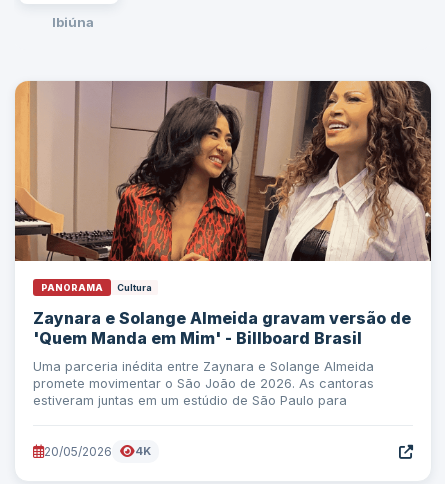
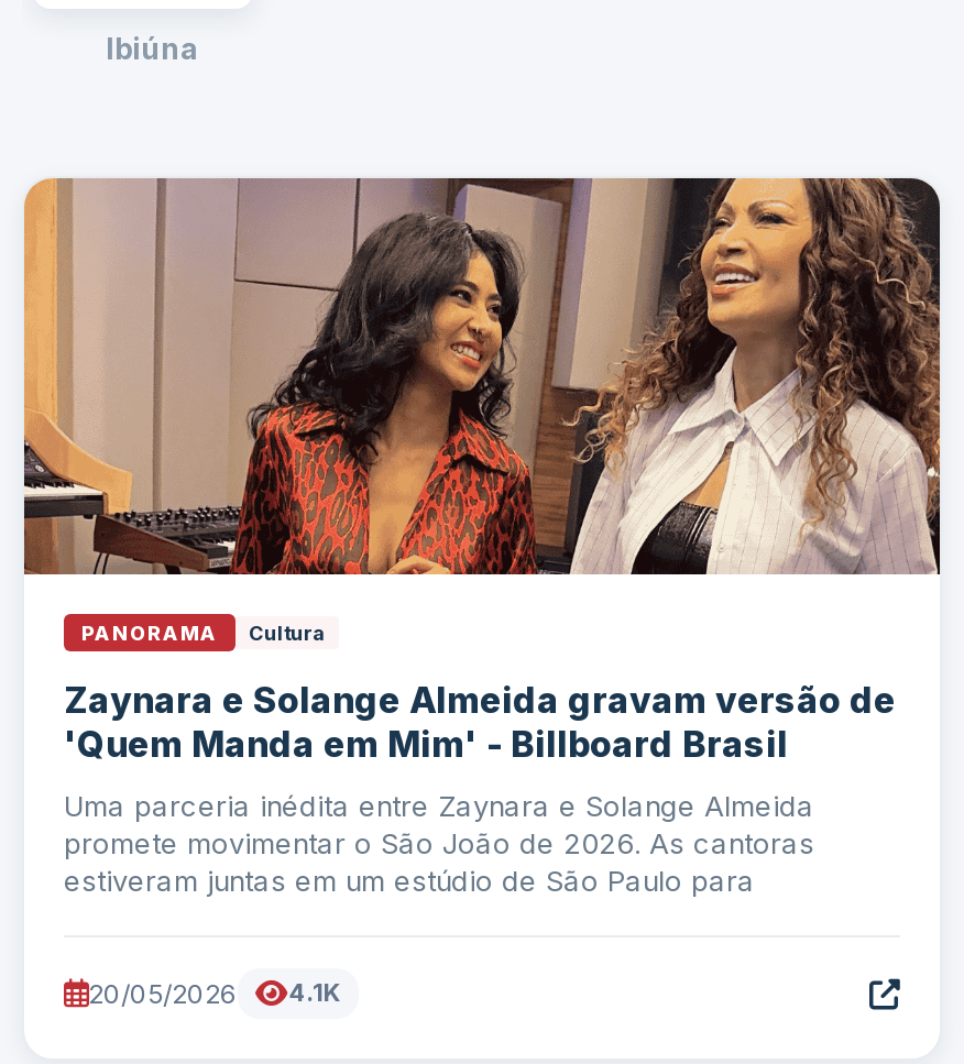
[135,444,151,458] 4K -> [288,977,341,1008] 4.1K

